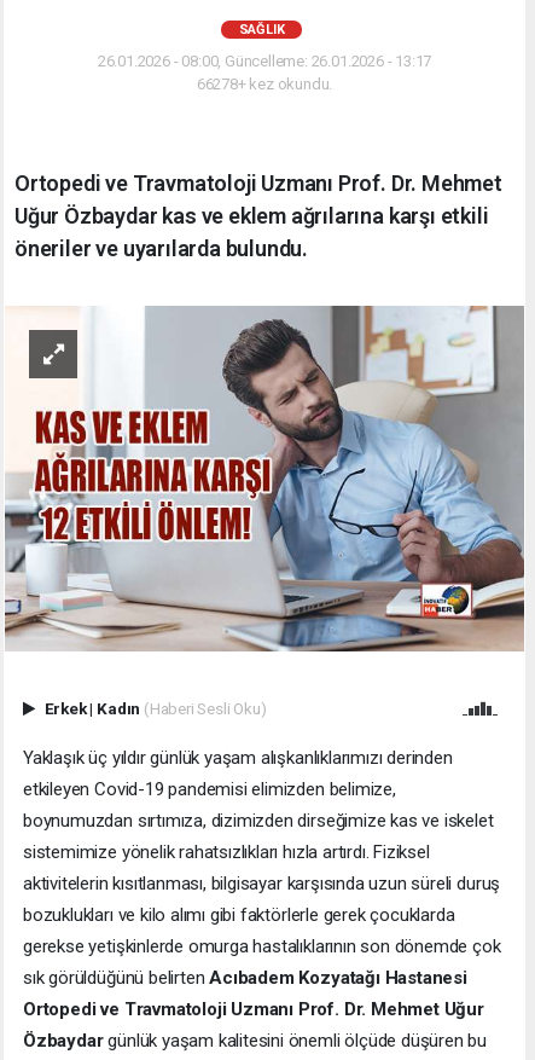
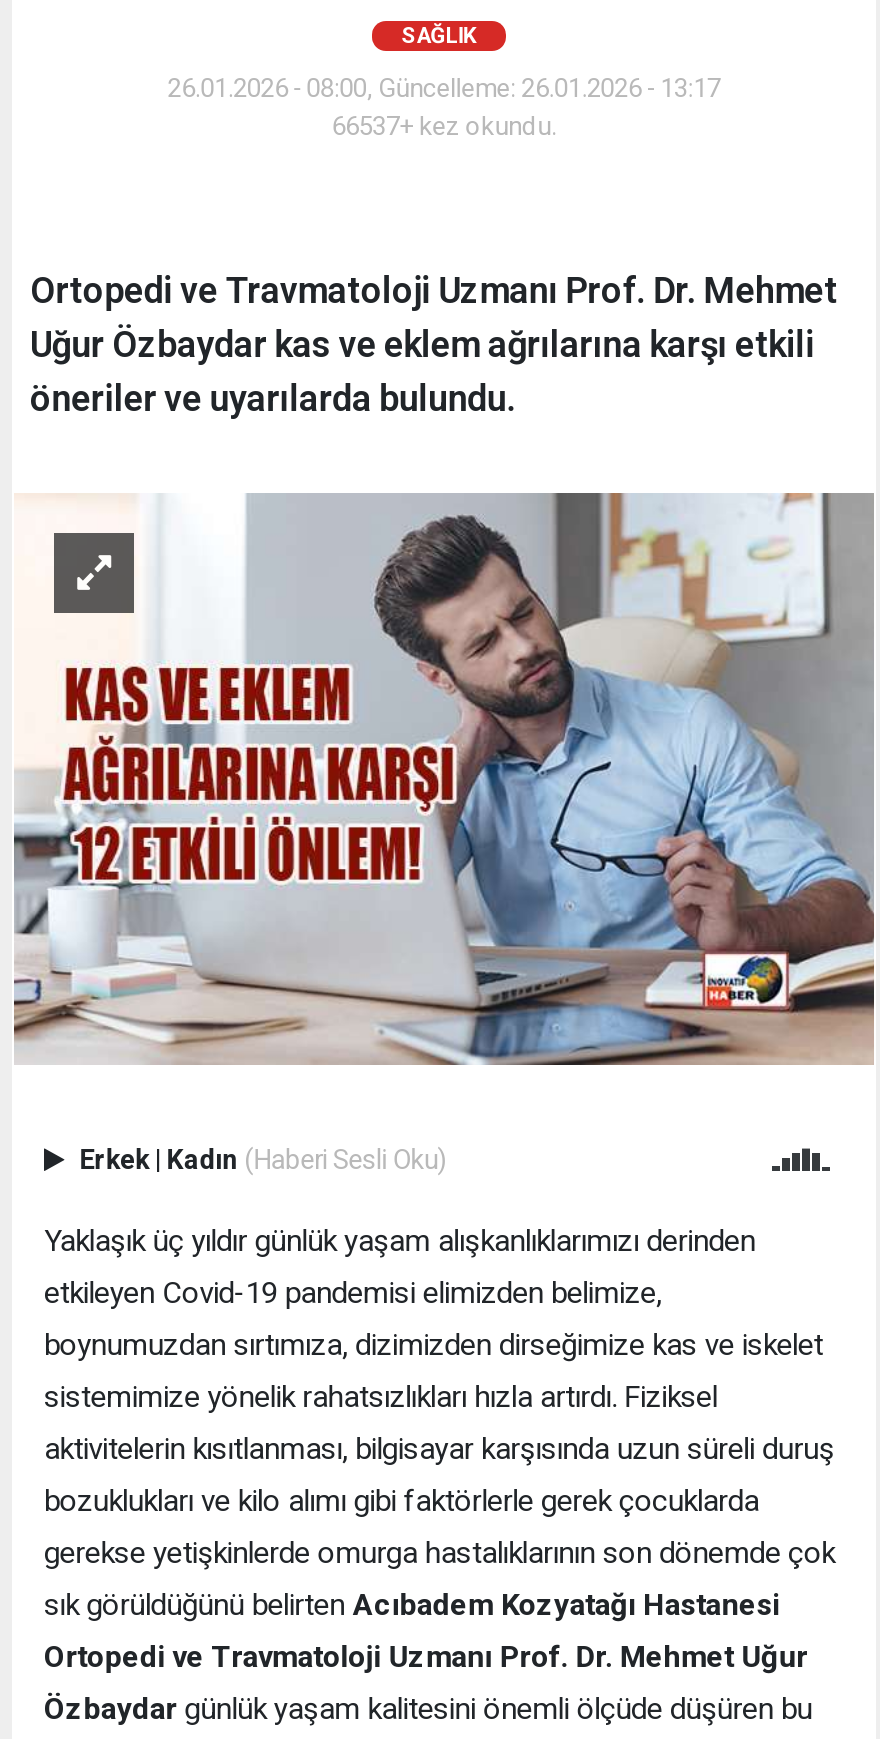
[196,75,332,93] 66278+ kez okundu. -> [331,111,557,141] 66537+ kez okundu.

